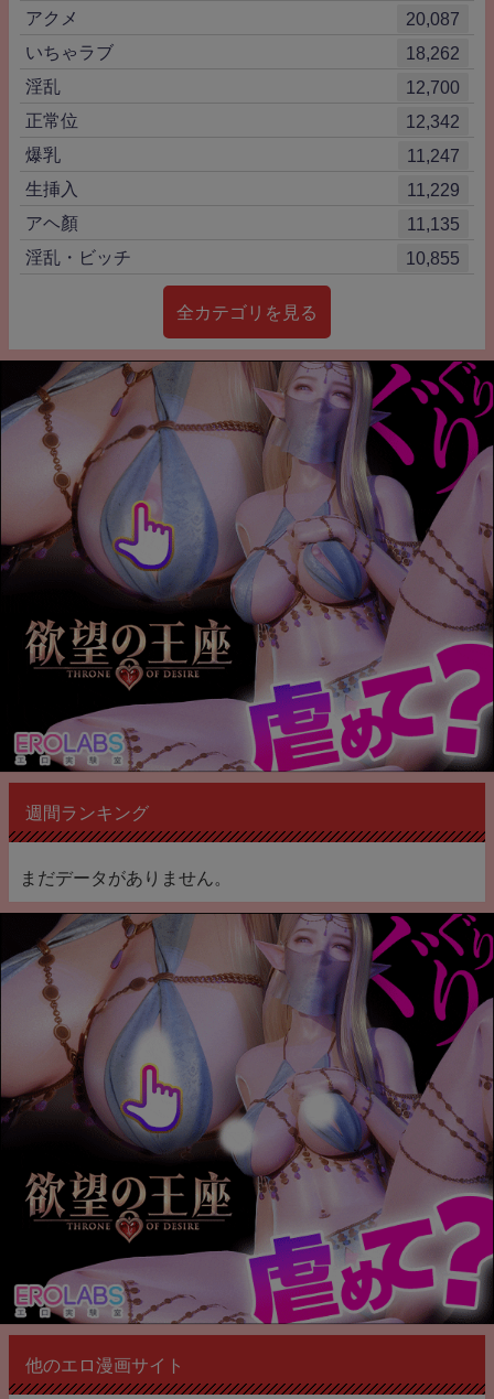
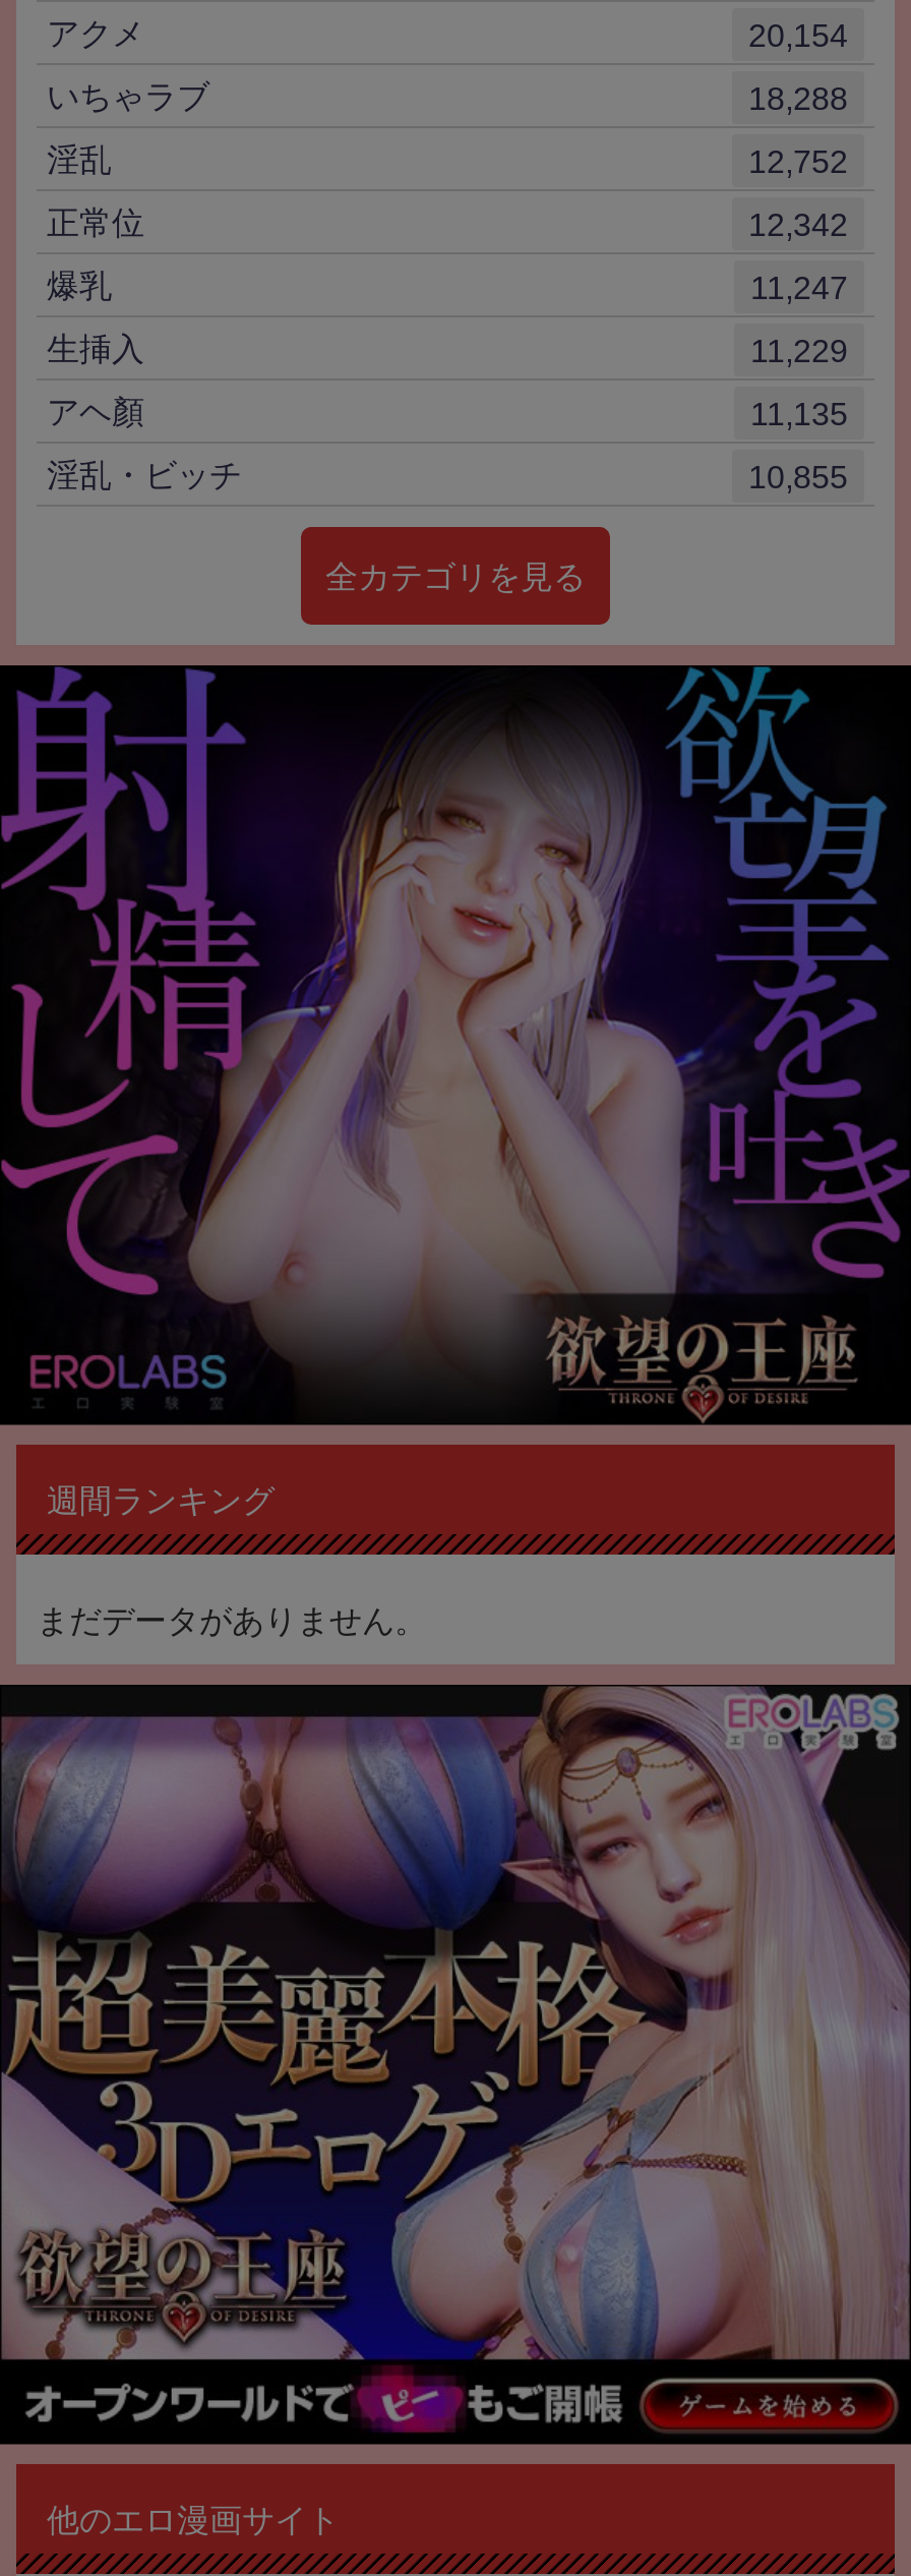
[406,10,460,27] 20,087 -> [748,18,848,50] 20,154
[406,44,460,62] 18,262 -> [748,81,848,114] 18,288
[406,78,460,96] 12,700 -> [748,144,848,177] 12,752
[3,359,491,773] [image] -> [6,663,905,1426] [image]
[3,913,491,1325] [image] -> [6,1685,905,2446] [image]

